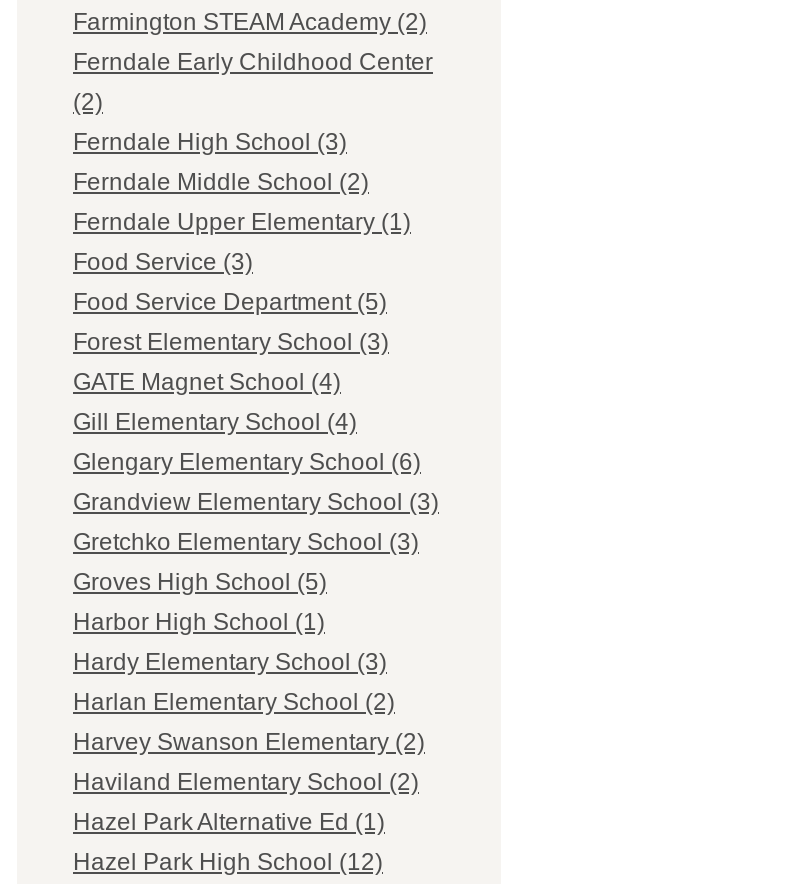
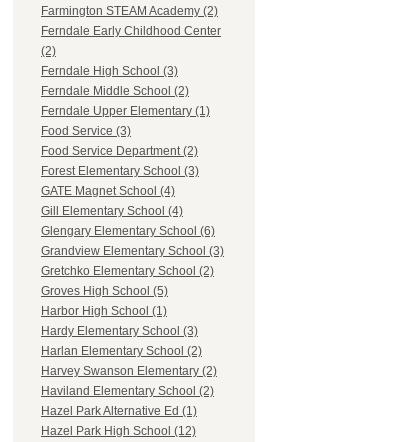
[73,289,387,317] Food Service Department (5) -> [41,144,198,158] Food Service Department (2)
[73,529,419,557] Gretchko Elementary School (3) -> [41,264,214,278] Gretchko Elementary School (2)

